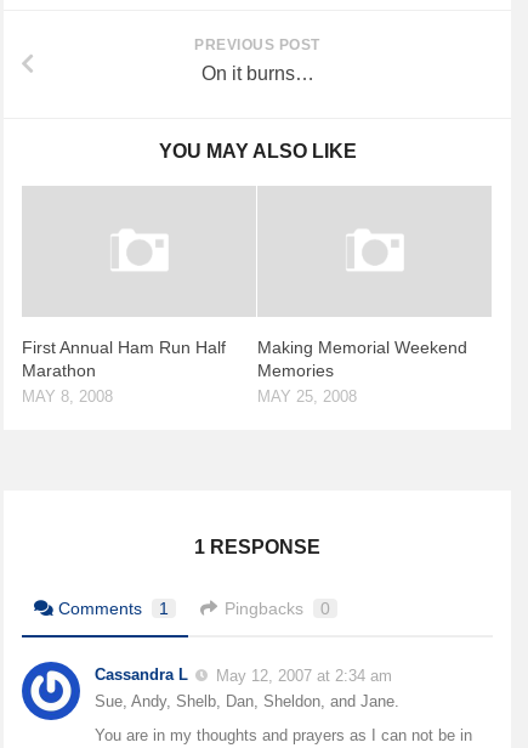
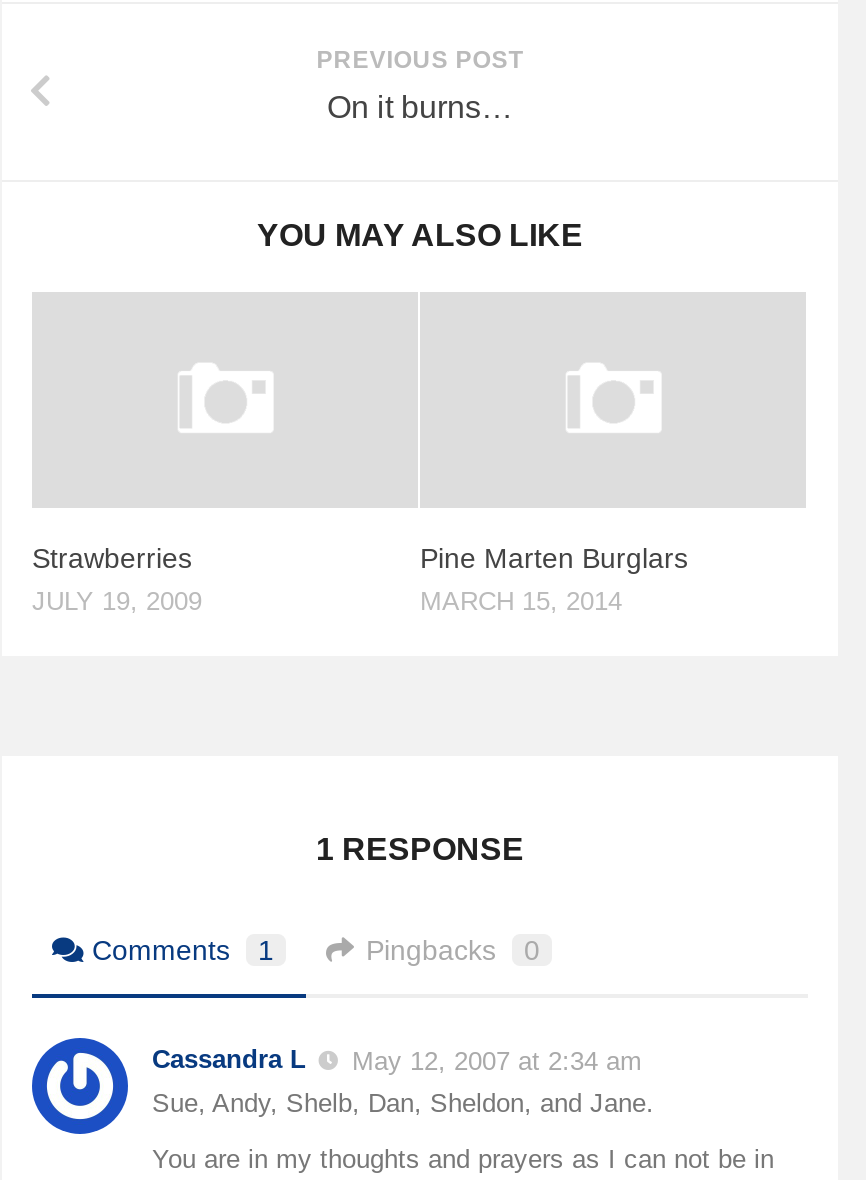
[22,337,226,405] First Annual Ham Run Half | Marathon | MAY 8, 2008 -> [32,542,202,616] Strawberries | JULY 19, 2009
[257,337,467,405] Making Memorial Weekend | Memories | MAY 25, 2008 -> [420,542,688,616] Pine Marten Burglars | MARCH 15, 2014

